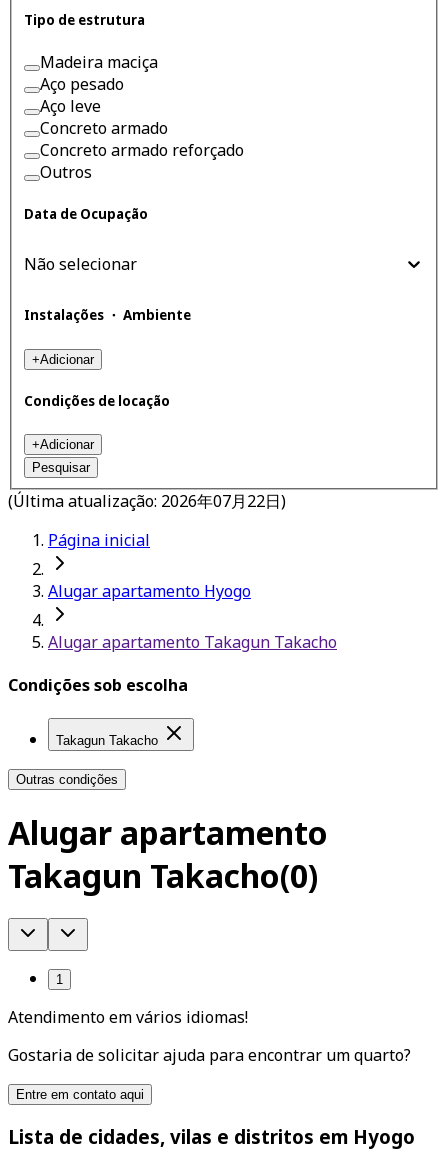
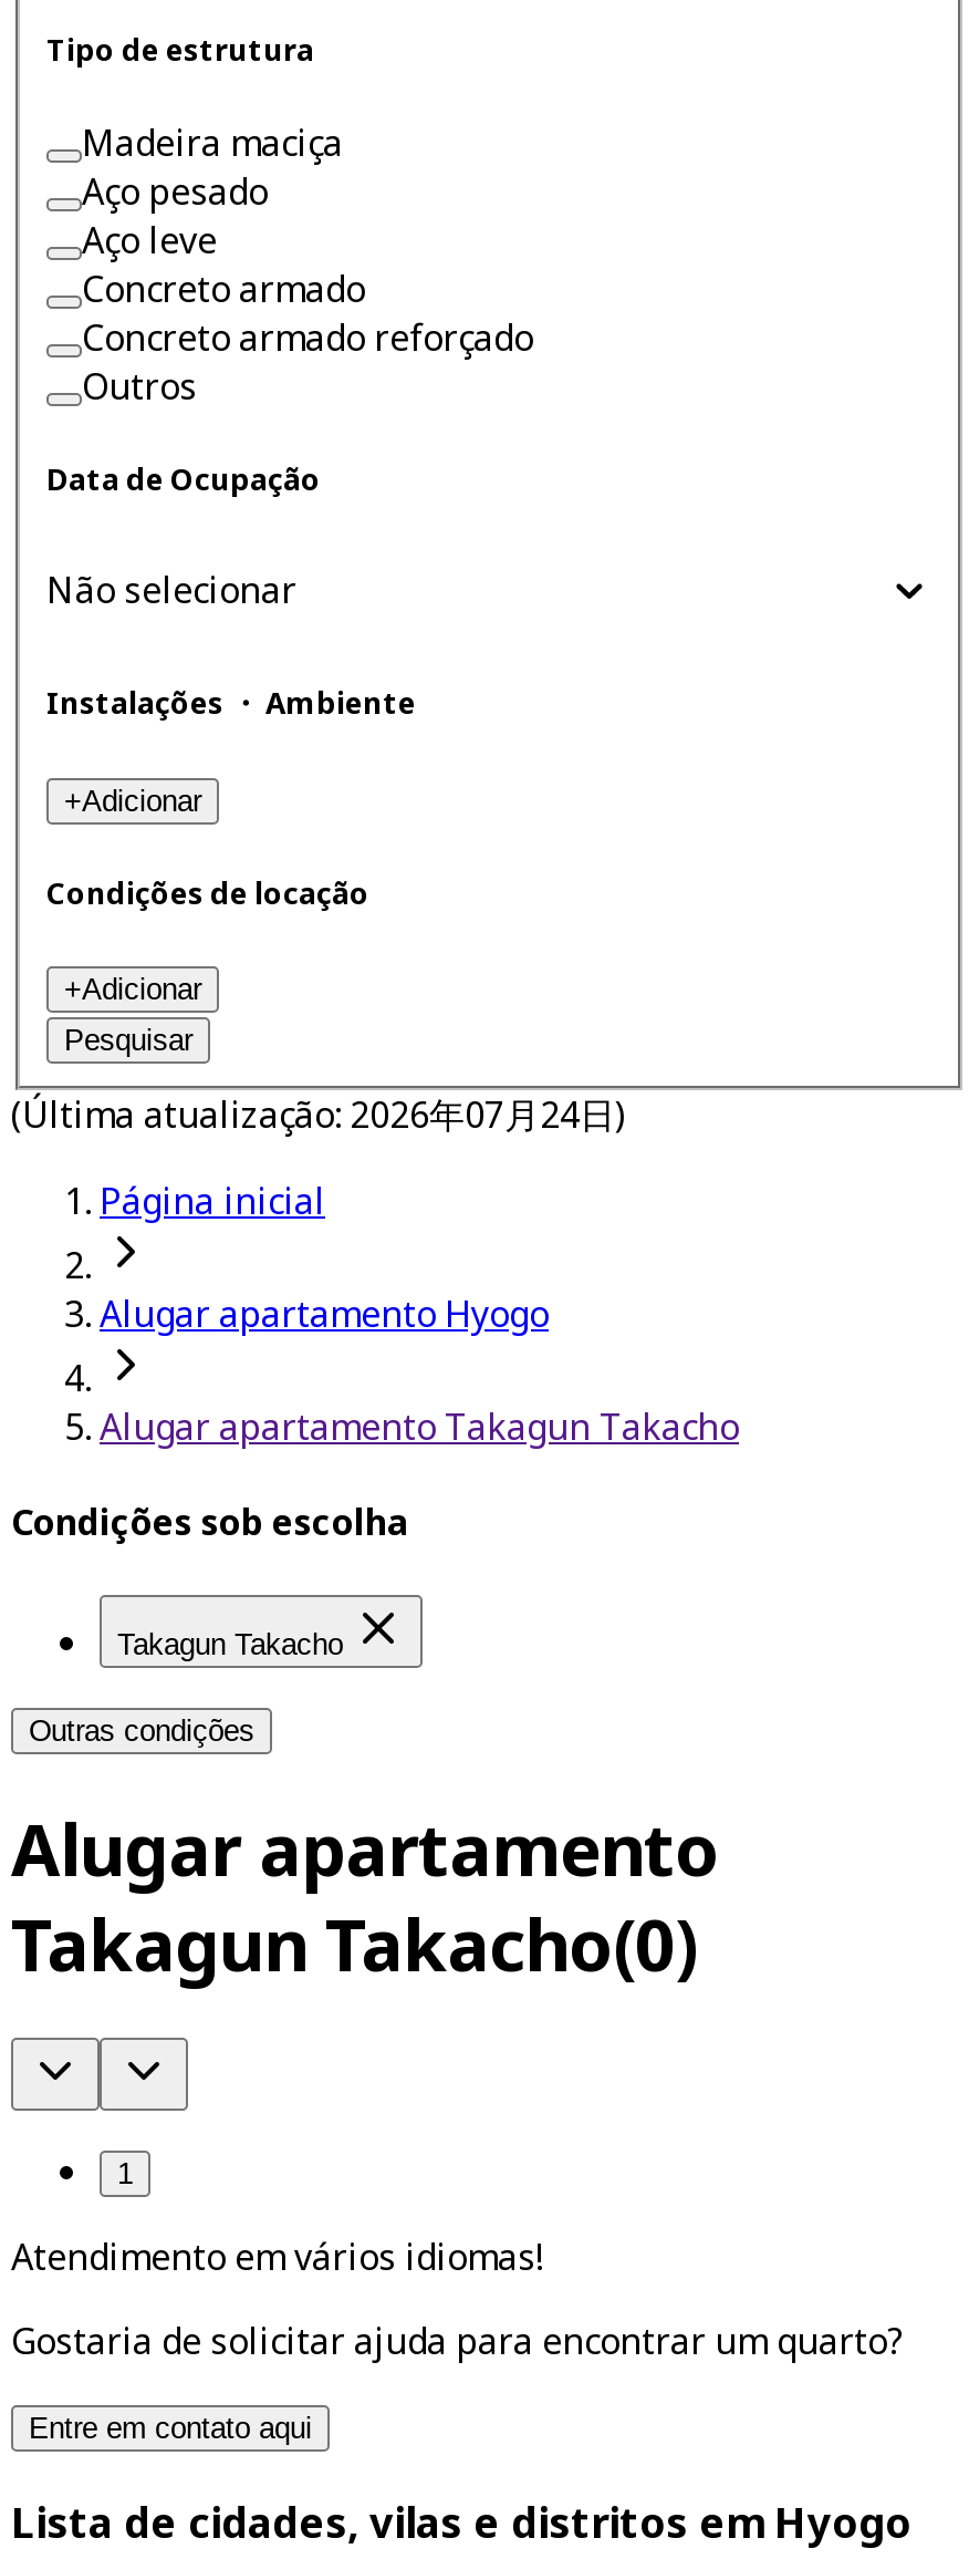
[8,490,286,512] (Última atualização: 2026年07月22日) -> [11,1090,626,1139] (Última atualização: 2026年07月24日)

